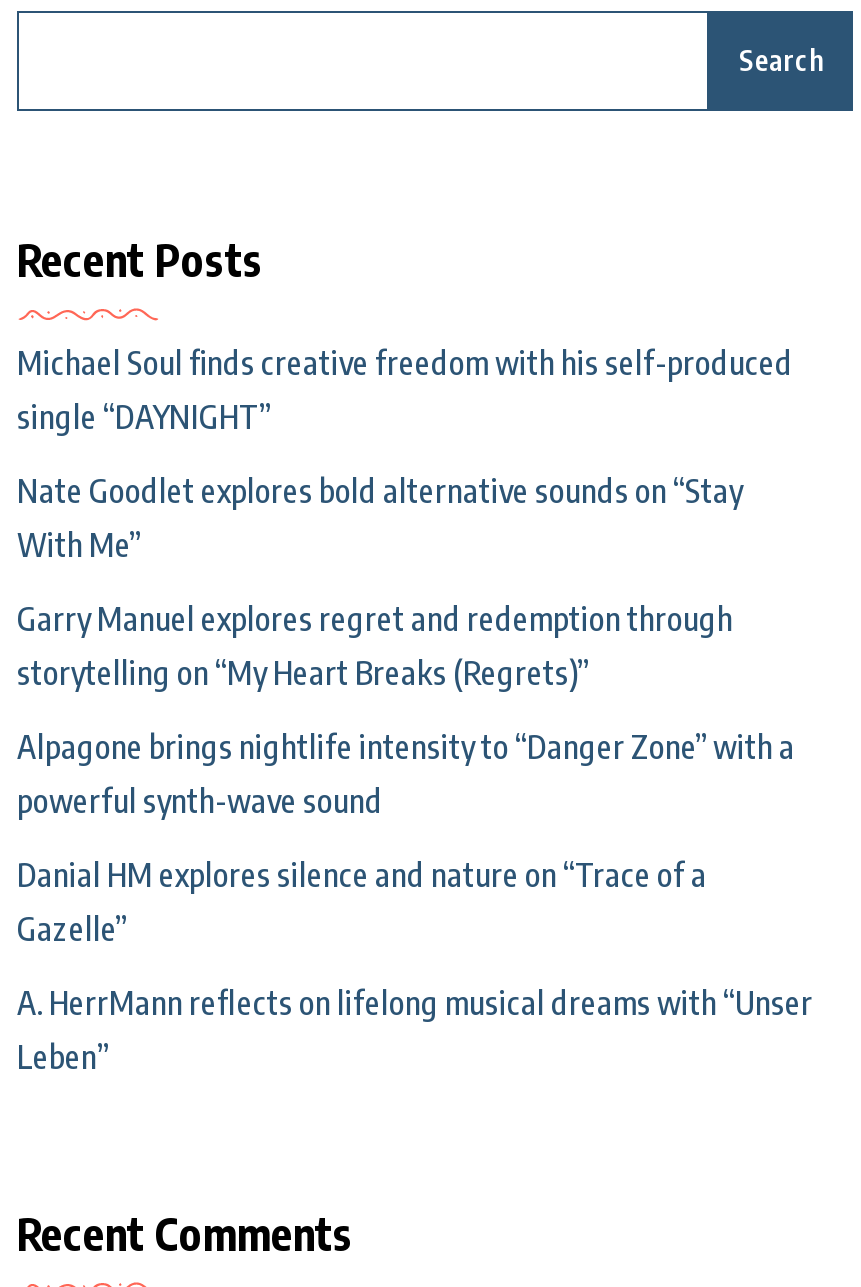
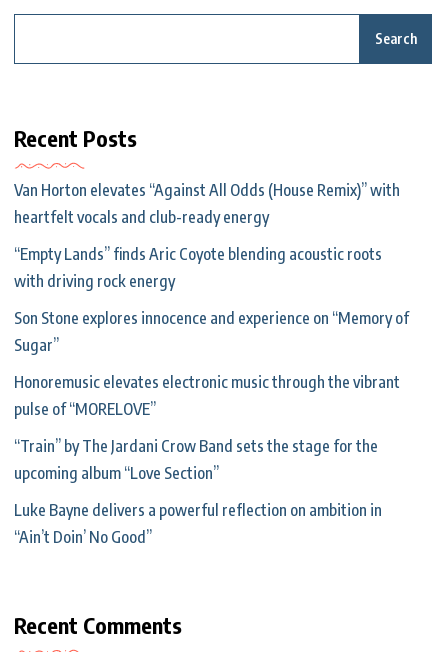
[17,342,793,436] Michael Soul finds creative freedom with his self-produced | single “DAYNIGHT” -> [14,180,400,227] Van Horton elevates “Against All Odds (House Remix)” with | heartfelt vocals and club-ready energy
[17,470,743,564] Nate Goodlet explores bold alternative sounds on “Stay | With Me” -> [14,244,382,291] “Empty Lands” finds Aric Coyote blending acoustic roots | with driving rock energy
[17,598,733,692] Garry Manuel explores regret and redemption through | storytelling on “My Heart Breaks (Regrets)” -> [14,308,409,355] Son Stone explores innocence and experience on “Memory of | Sugar”
[17,726,795,820] Alpagone brings nightlife intensity to “Danger Zone” with a | powerful synth-wave sound -> [14,372,400,419] Honoremusic elevates electronic music through the vibrant | pulse of “MORELOVE”
[17,854,707,948] Danial HM explores silence and nature on “Trace of a | Gazelle” -> [14,436,378,483] “Train” by The Jardani Crow Band sets the stage for the | upcoming album “Love Section”
[17,982,813,1076] A. HerrMann reflects on lifelong musical dreams with “Unser | Leben” -> [14,500,382,547] Luke Bayne delivers a powerful reflection on ambition in | “Ain’t Doin’ No Good”

